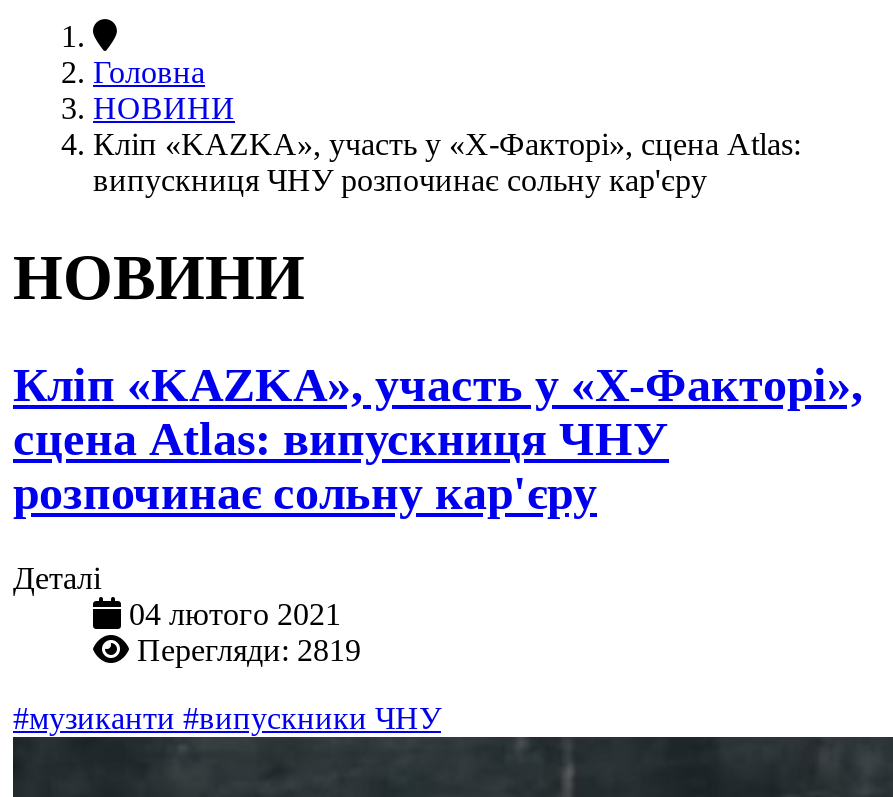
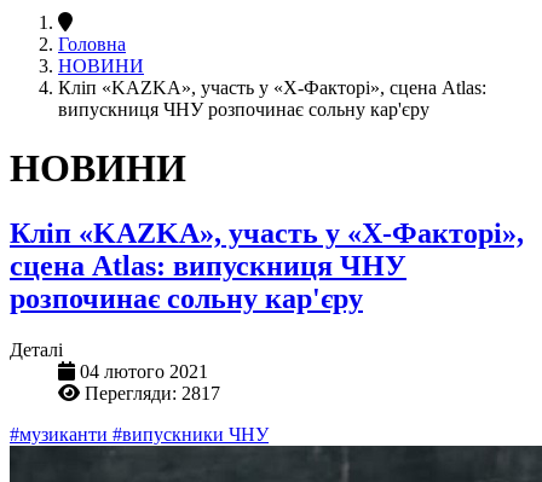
[137,632,361,666] Перегляди: 2819 -> [85,382,220,403] Перегляди: 2817

